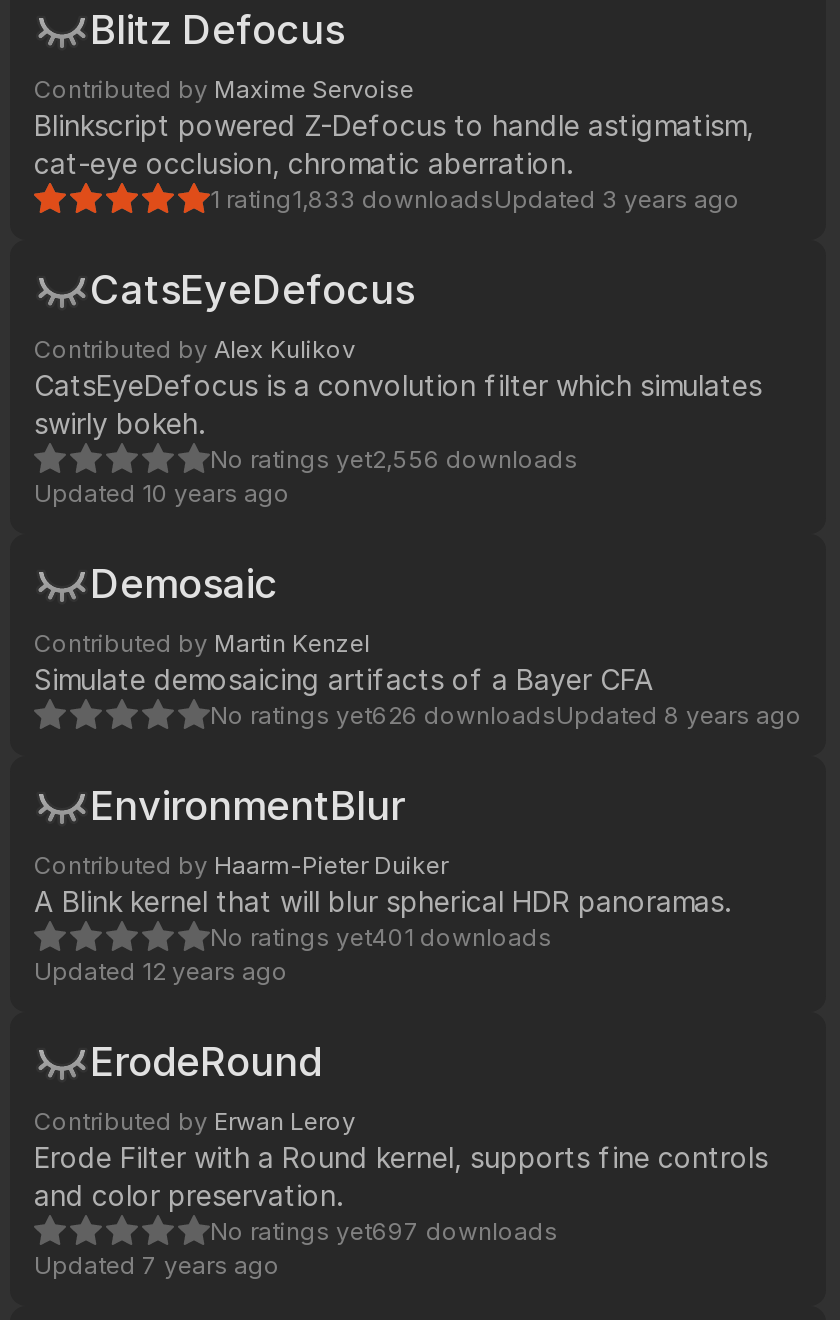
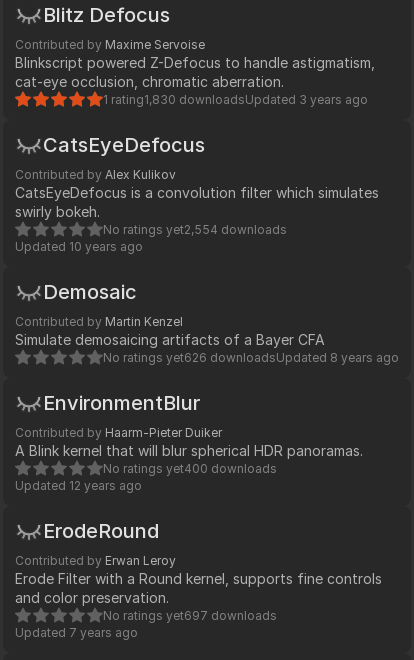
[210,184,740,214] 1 rating1,833 downloadsUpdated 3 years ago -> [103,92,368,107] 1 rating1,830 downloadsUpdated 3 years ago
[210,444,578,474] No ratings yet2,556 downloads -> [103,222,287,237] No ratings yet2,554 downloads
[210,922,552,952] No ratings yet401 downloads -> [103,461,277,476] No ratings yet400 downloads

